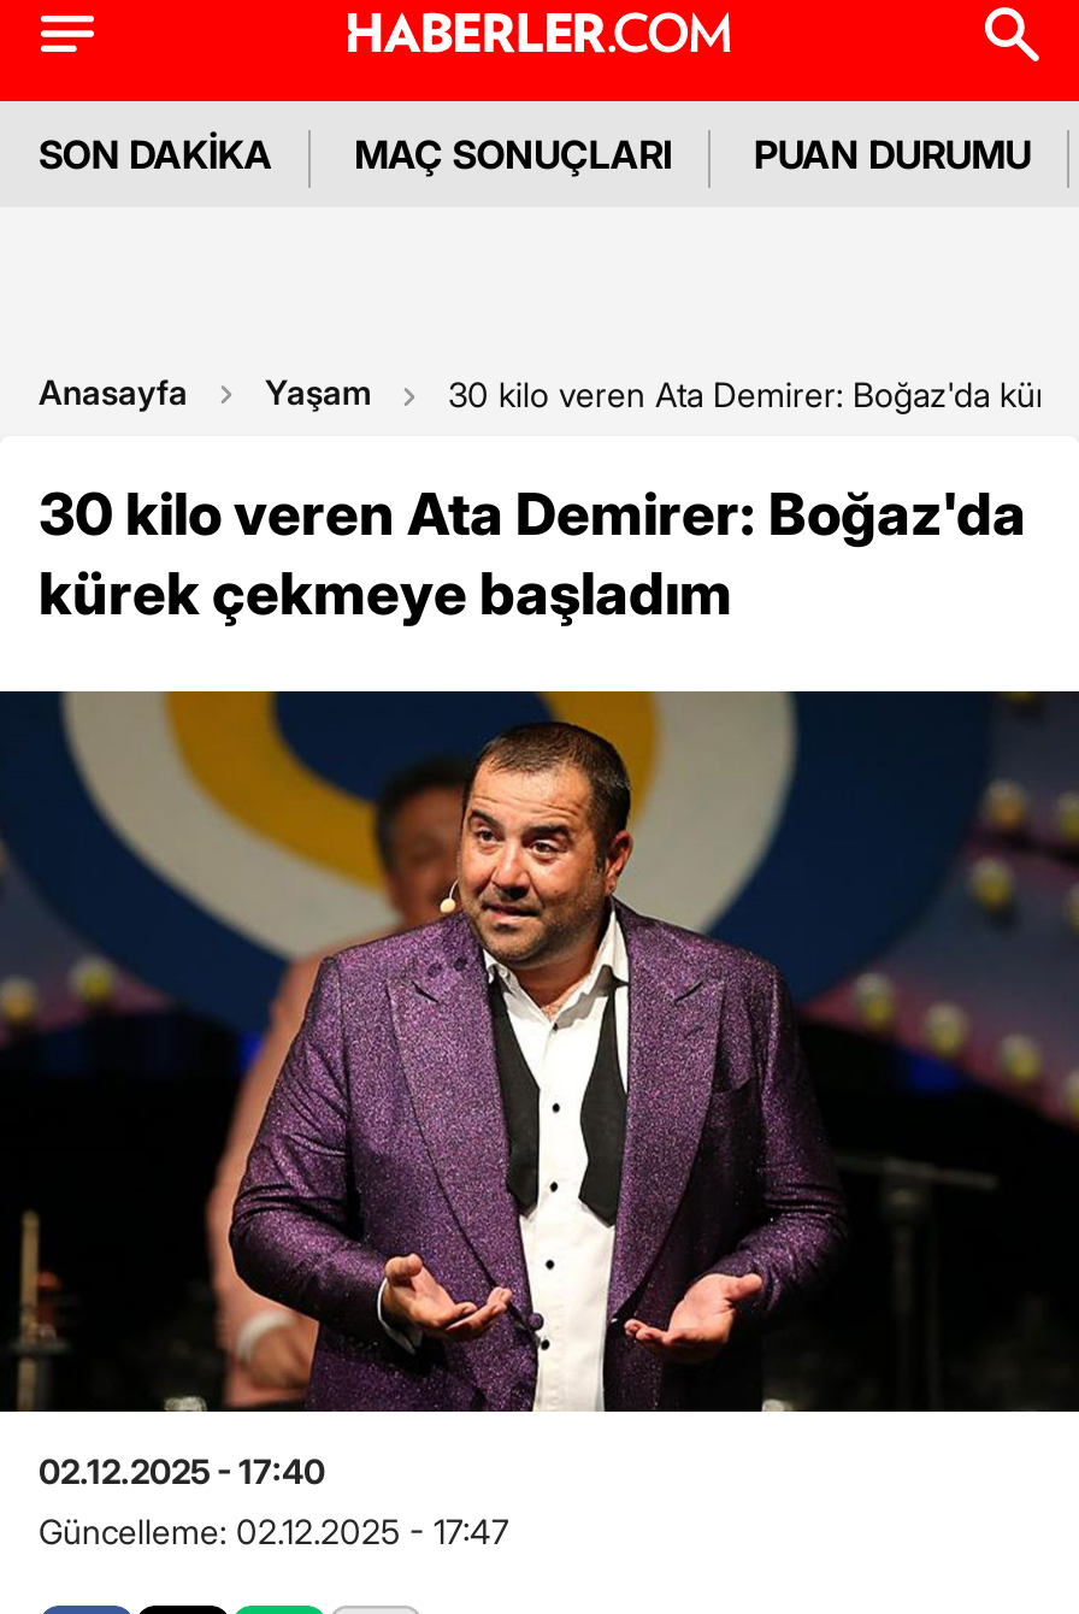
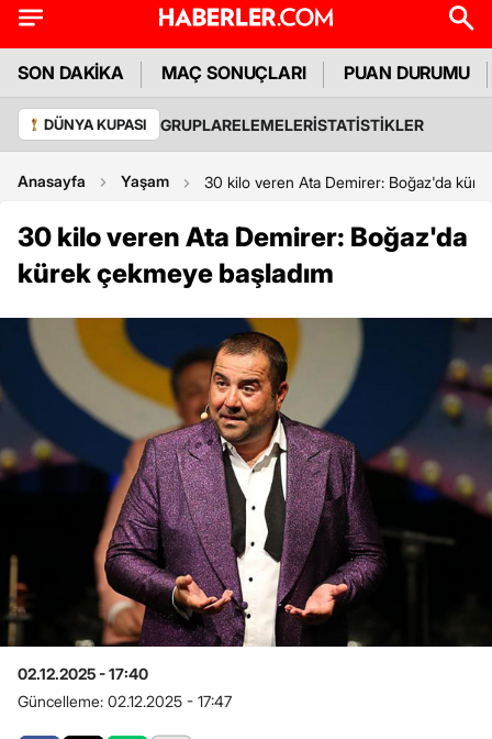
none -> [44,115,424,134] DÜNYA KUPASI | GRUPLARELEMELERİSTATİSTİKLER

